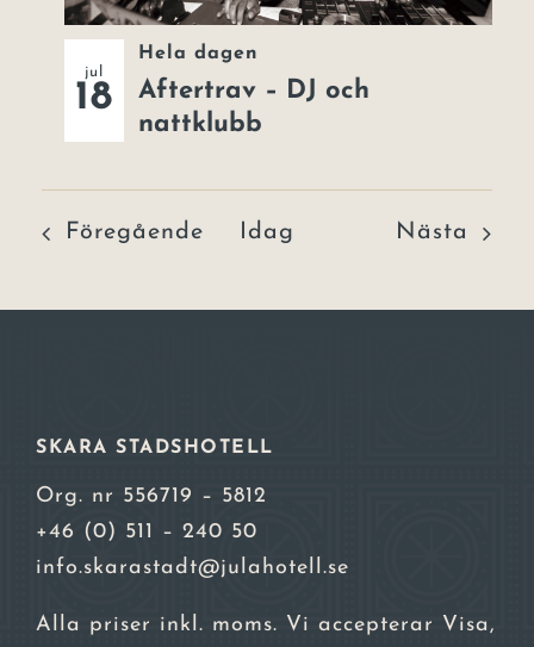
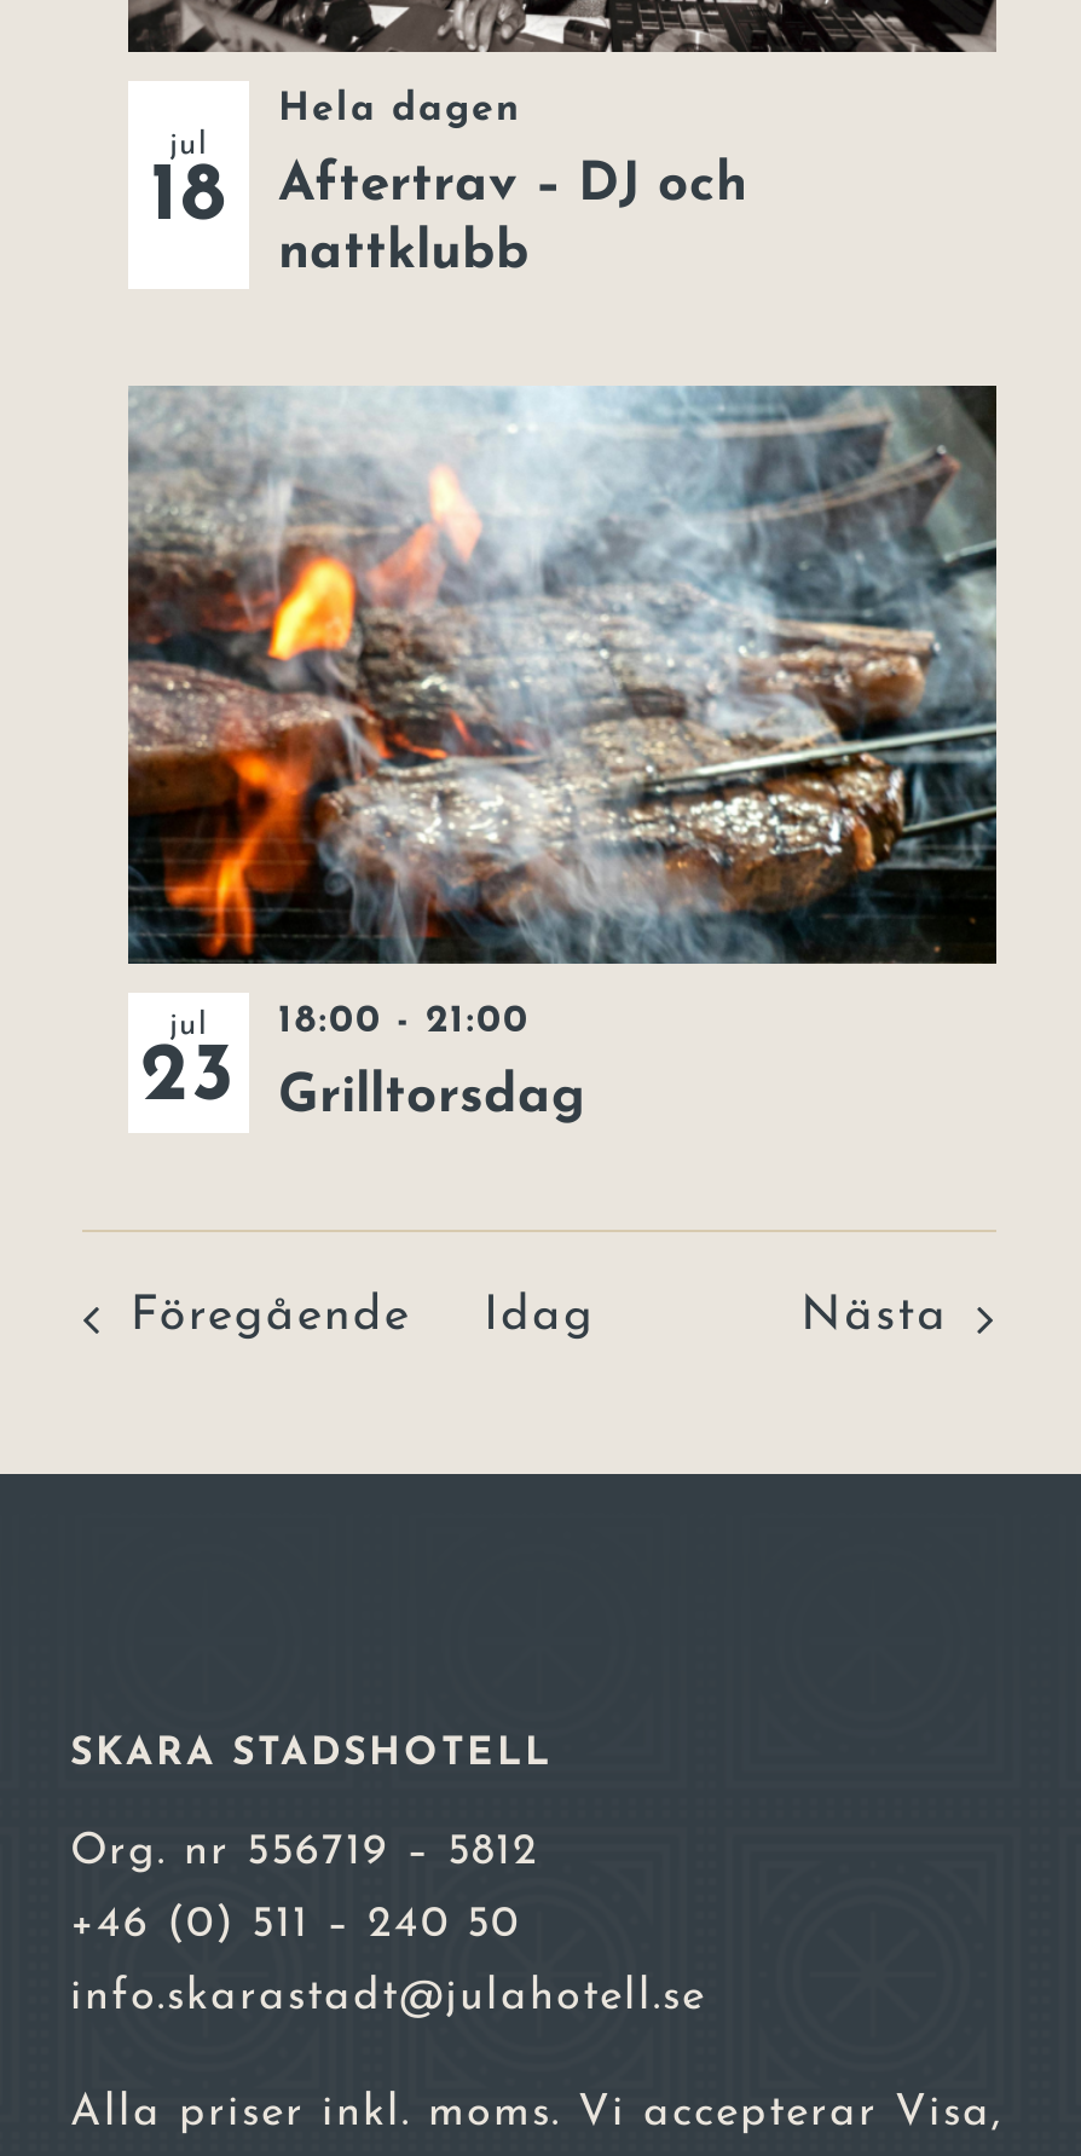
none -> [126,382,999,1042] [image] | 18:00 - 21:00
none -> [140,1009,585,1127] jul | 23 | Grilltorsdag

